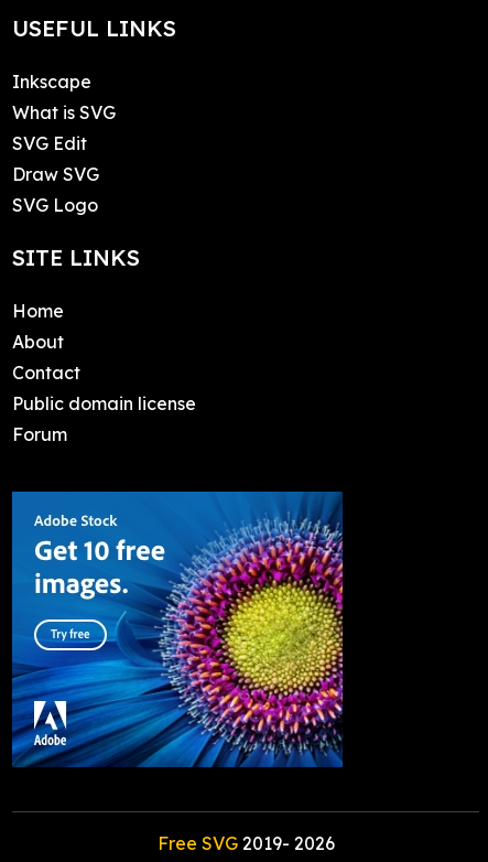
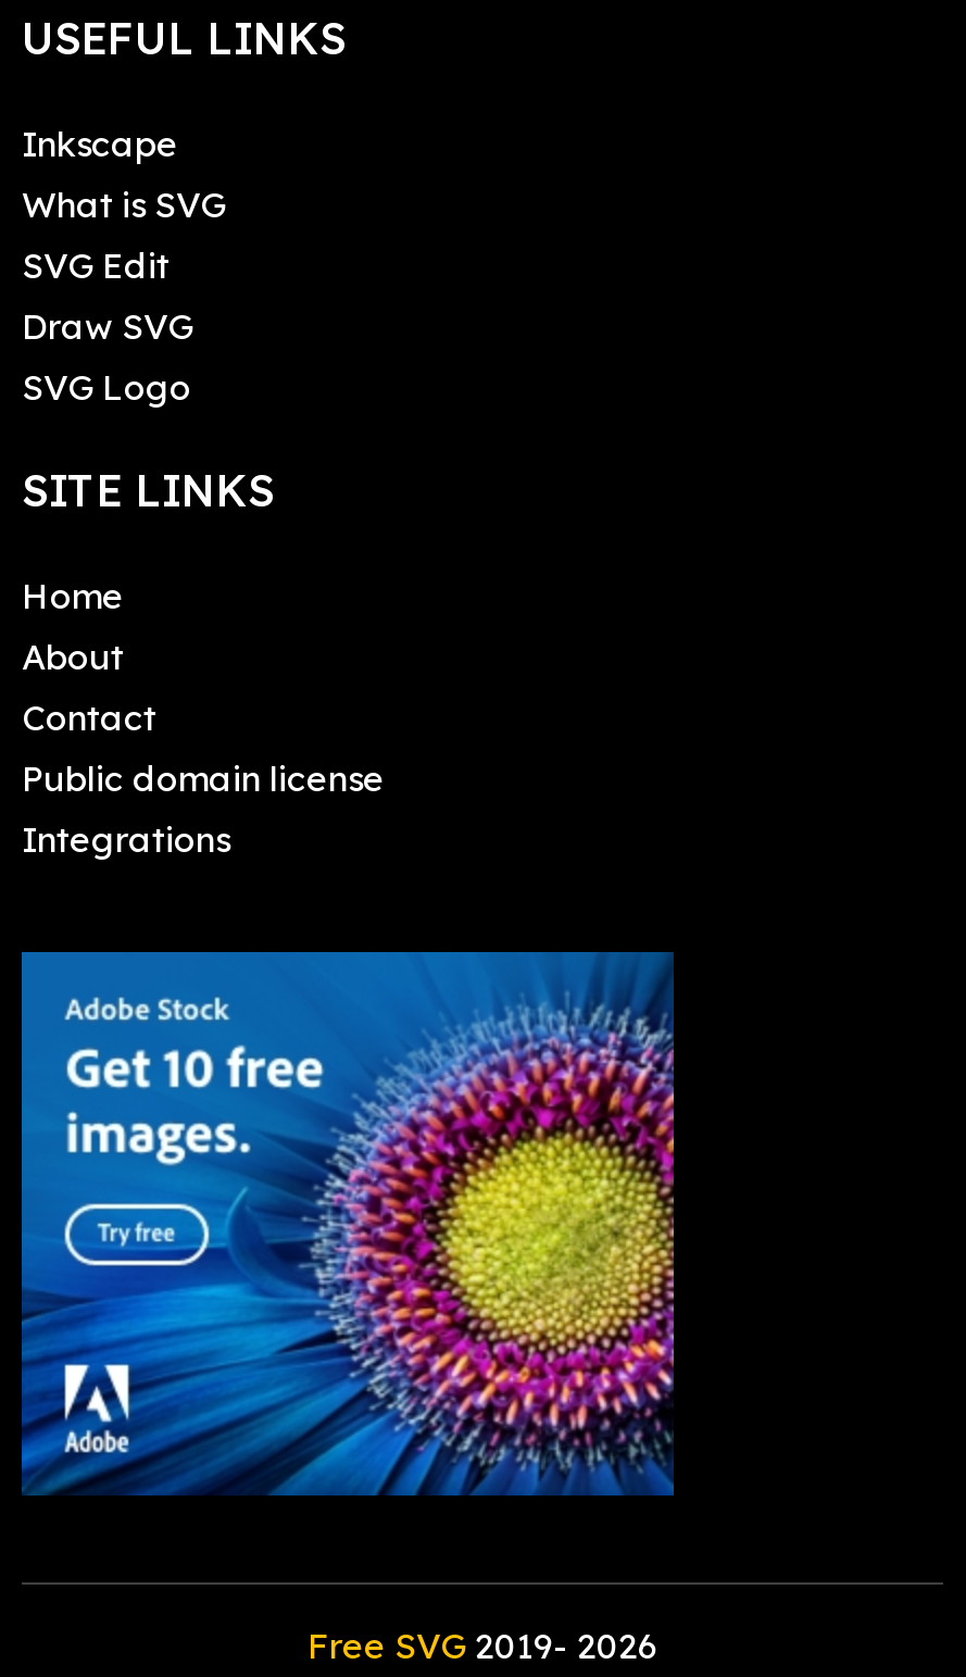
[12,423,67,445] Forum -> [22,817,230,860] Integrations

